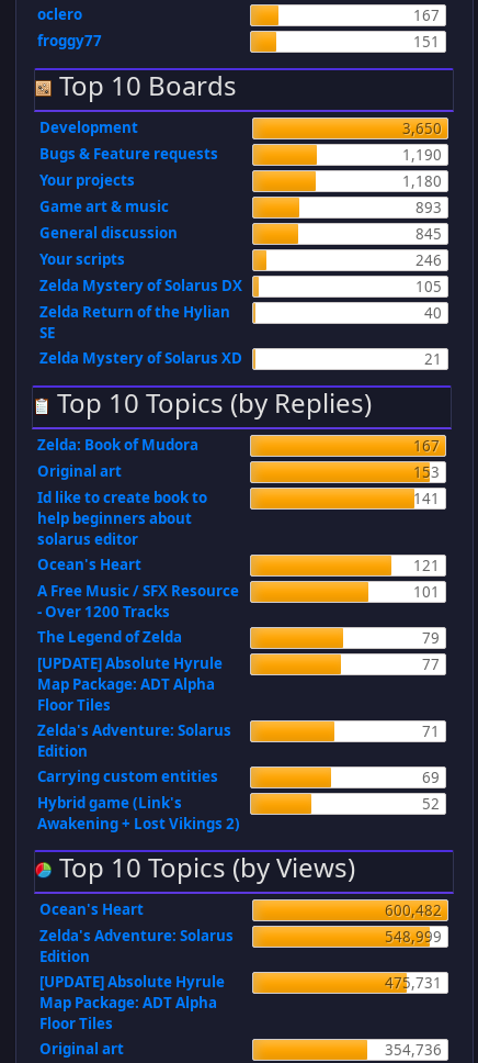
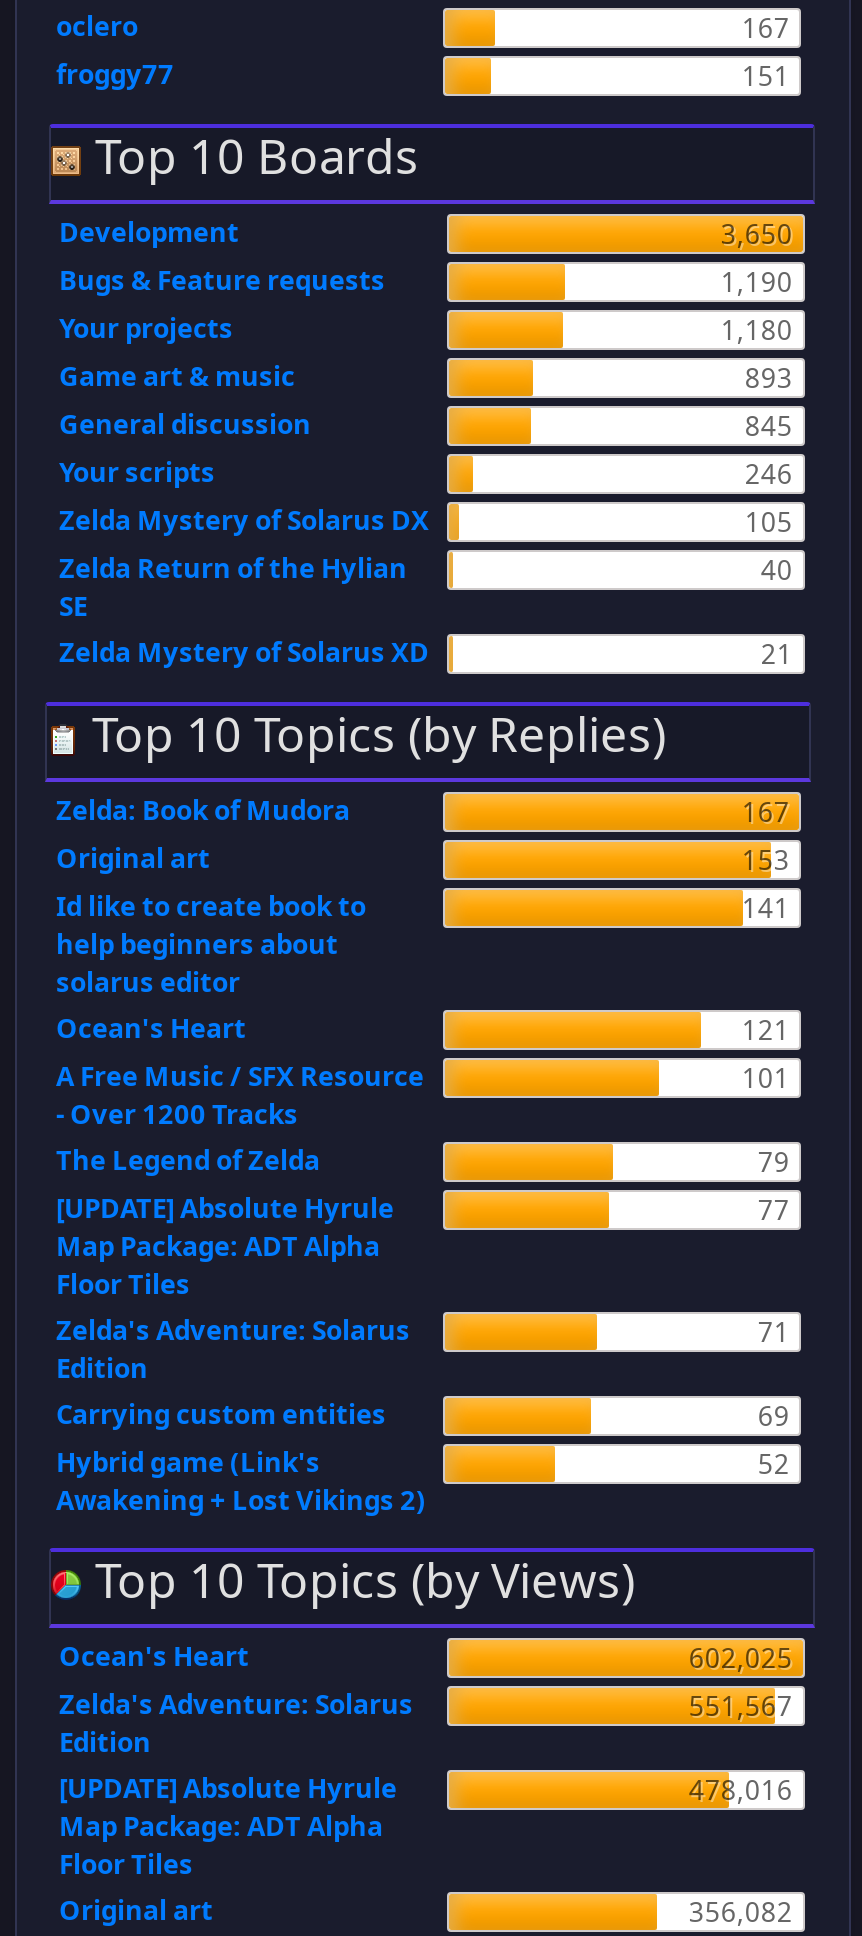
[385,900,442,920] 600,482 -> [689,1640,793,1676] 602,025
[385,927,442,947] 548,999 -> [689,1688,793,1724] 551,567
[385,973,442,993] 475,731 -> [689,1772,793,1808] 478,016
[385,1040,442,1060] 354,736 -> [689,1894,793,1930] 356,082

